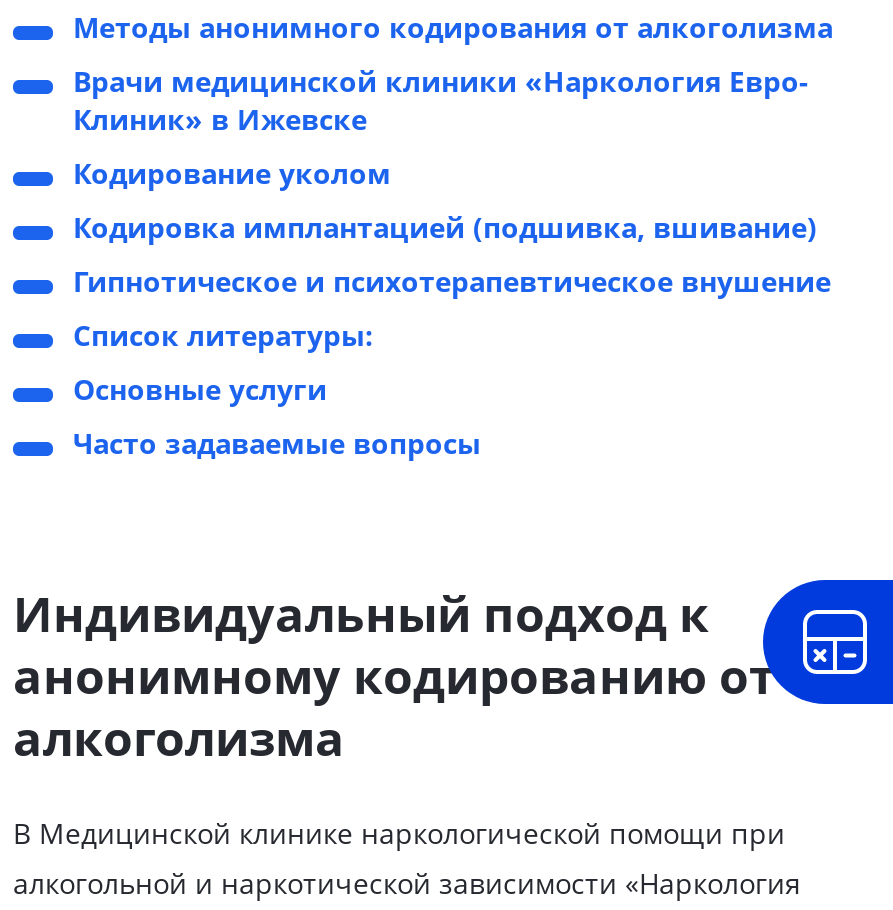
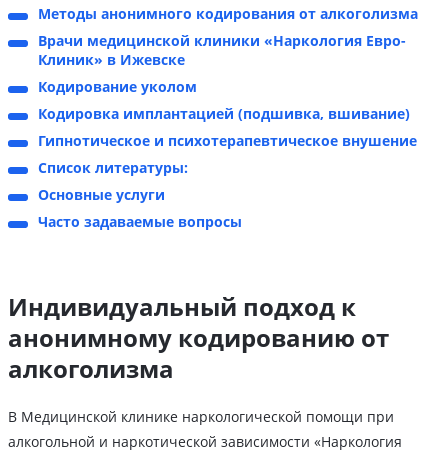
[761,578,887,706] [image] -> none

